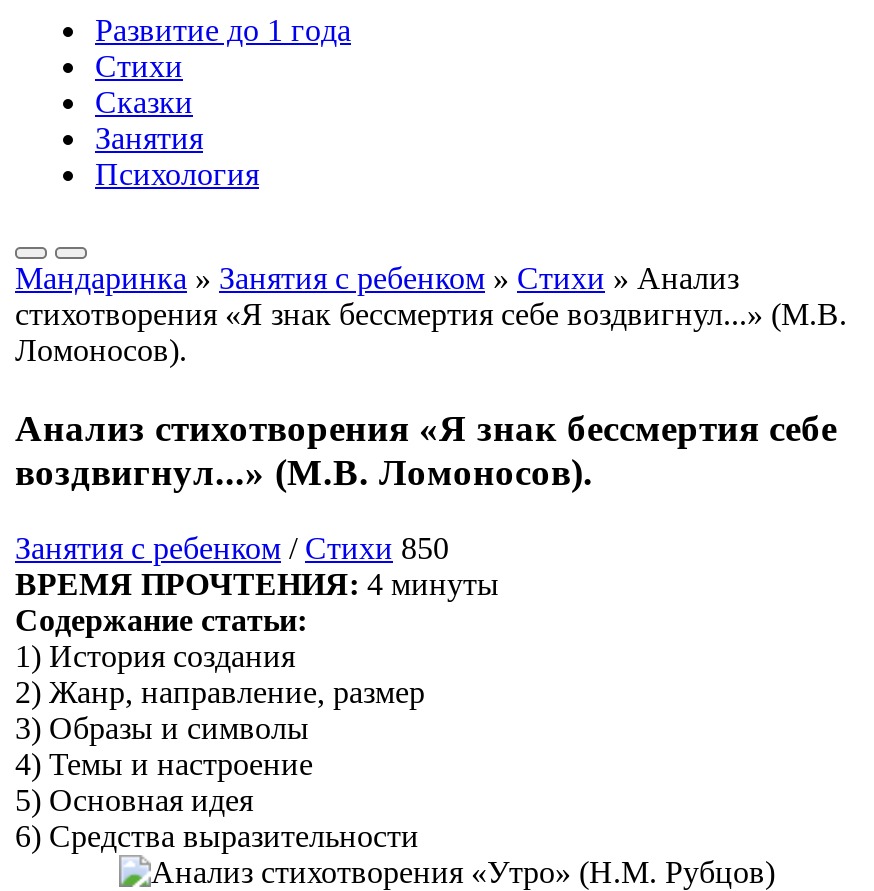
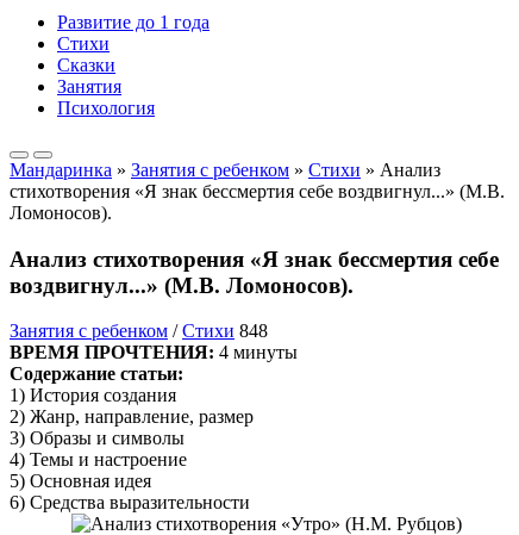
[15,532,449,566] Занятия с ребенком / Стихи 850 -> [10,321,268,341] Занятия с ребенком / Стихи 848

